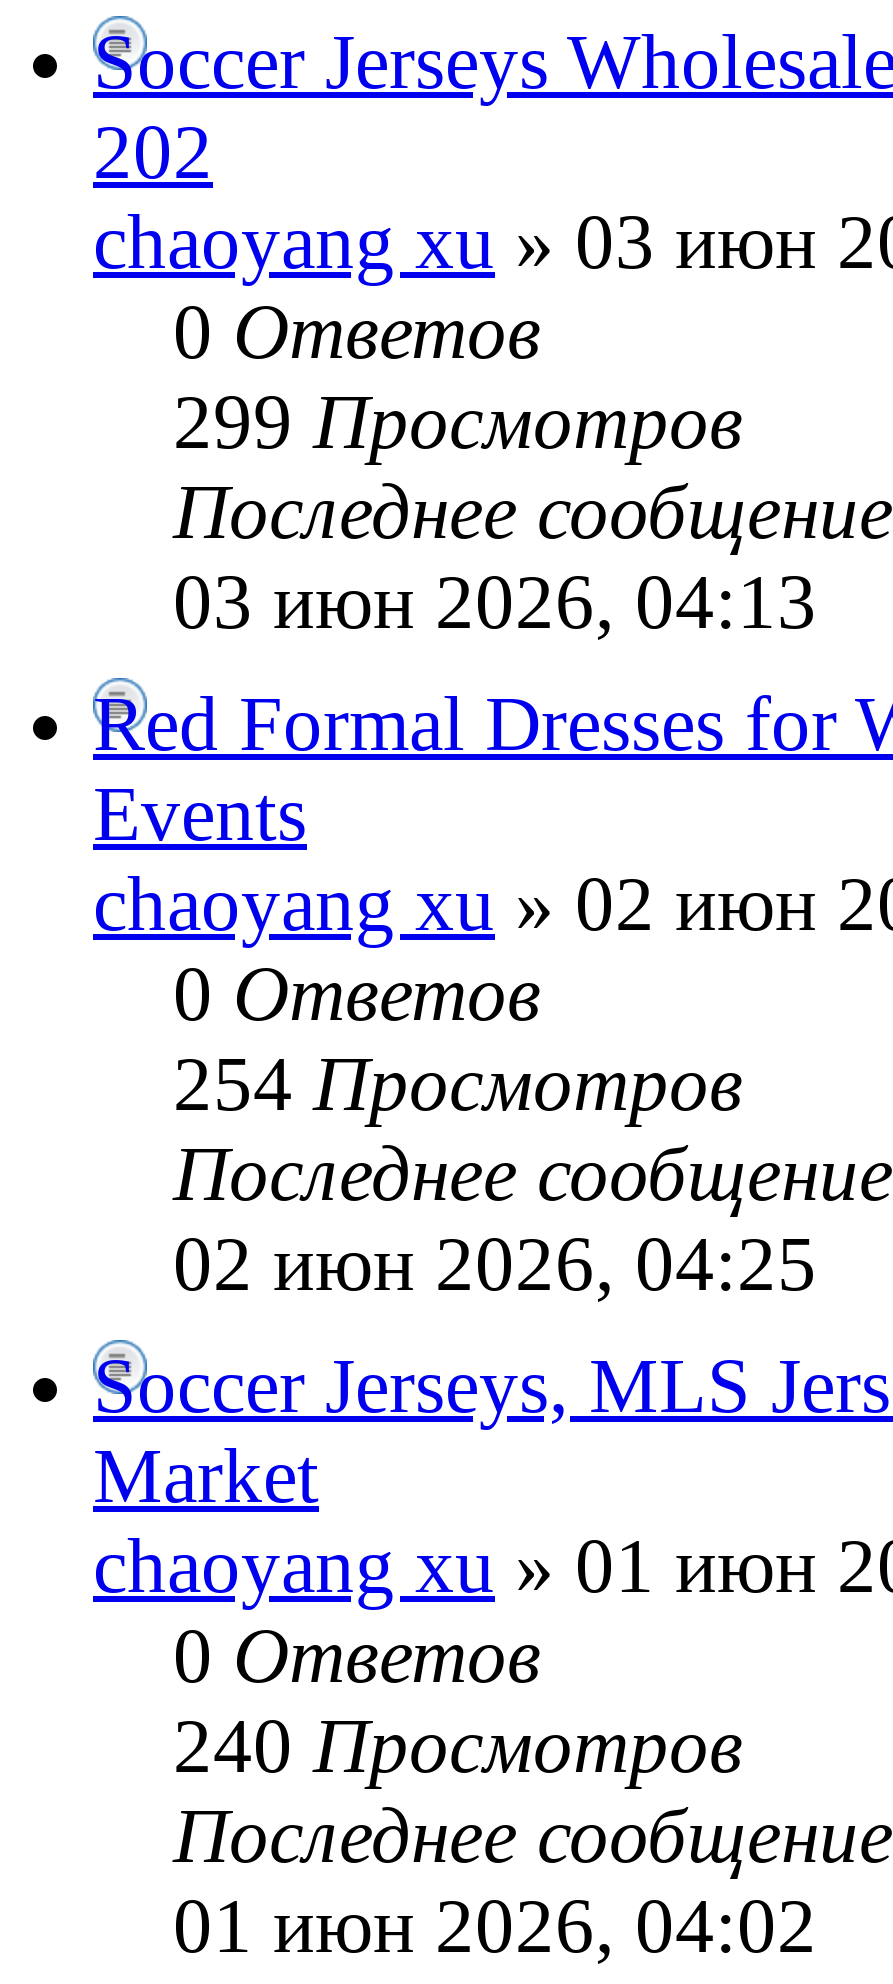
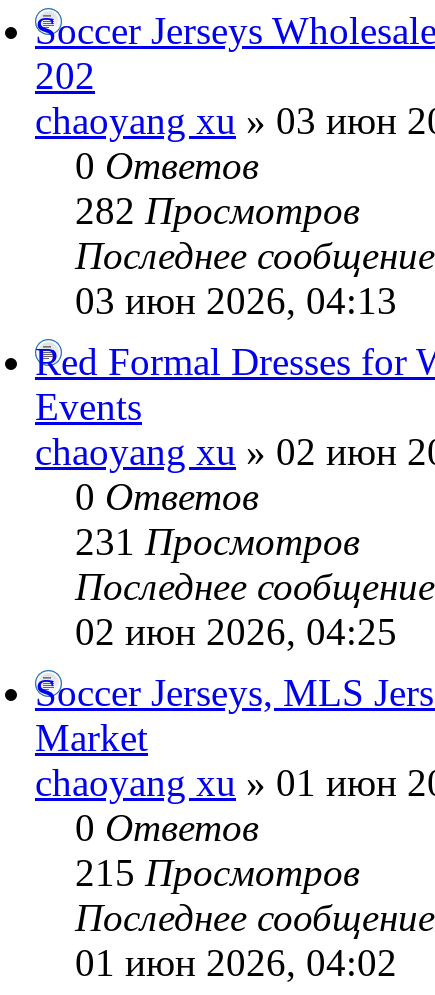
[173,378,743,464] 299 Просмотров -> [75,189,360,232] 282 Просмотров
[173,1040,743,1126] 254 Просмотров -> [75,520,360,563] 231 Просмотров
[173,1702,743,1788] 240 Просмотров -> [75,851,360,894] 215 Просмотров

